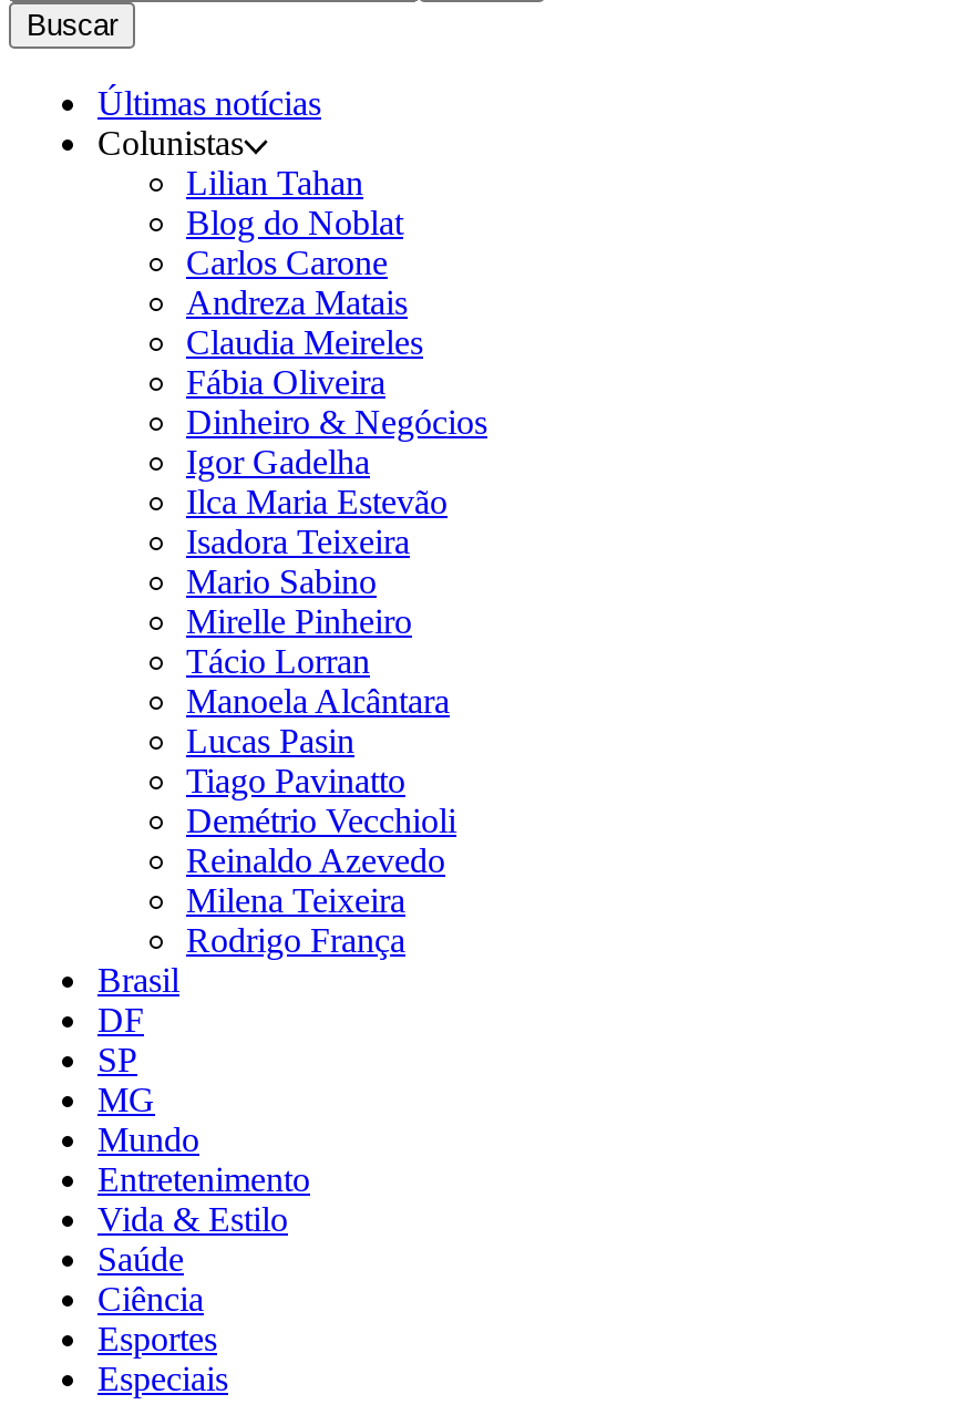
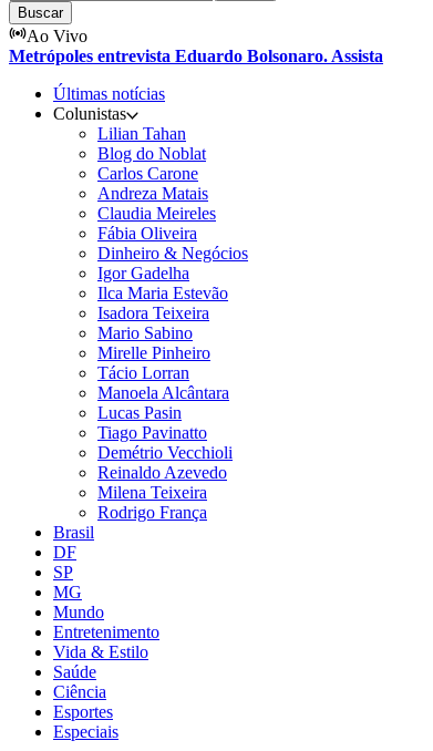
none -> [9,26,383,65] Ao Vivo | Metrópoles entrevista Eduardo Bolsonaro. Assista

